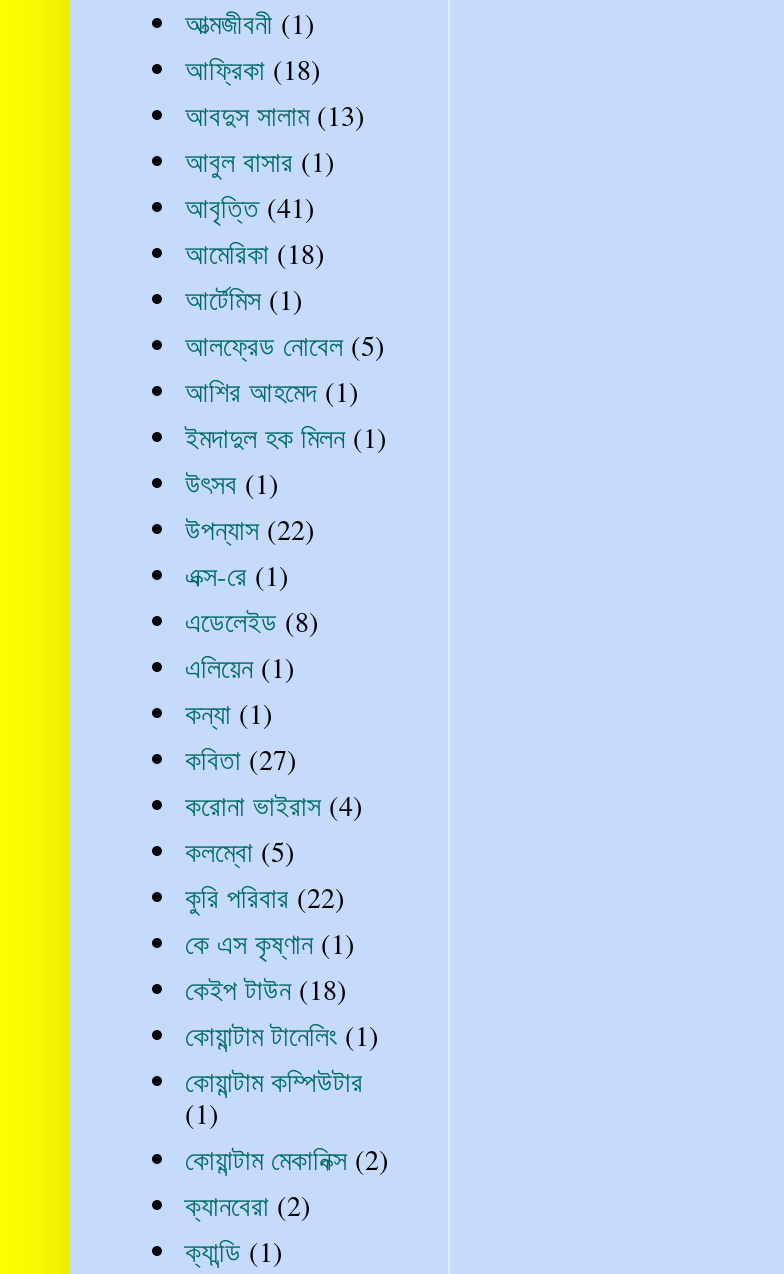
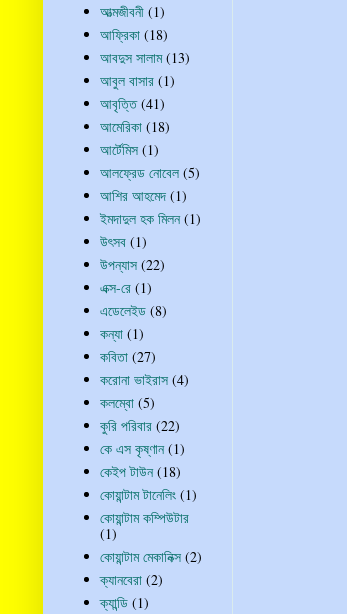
[185,648,295,686] এলিয়েন (1) -> none

